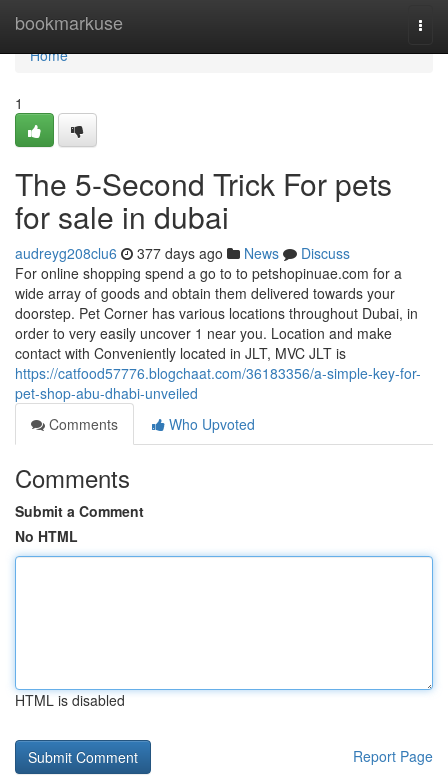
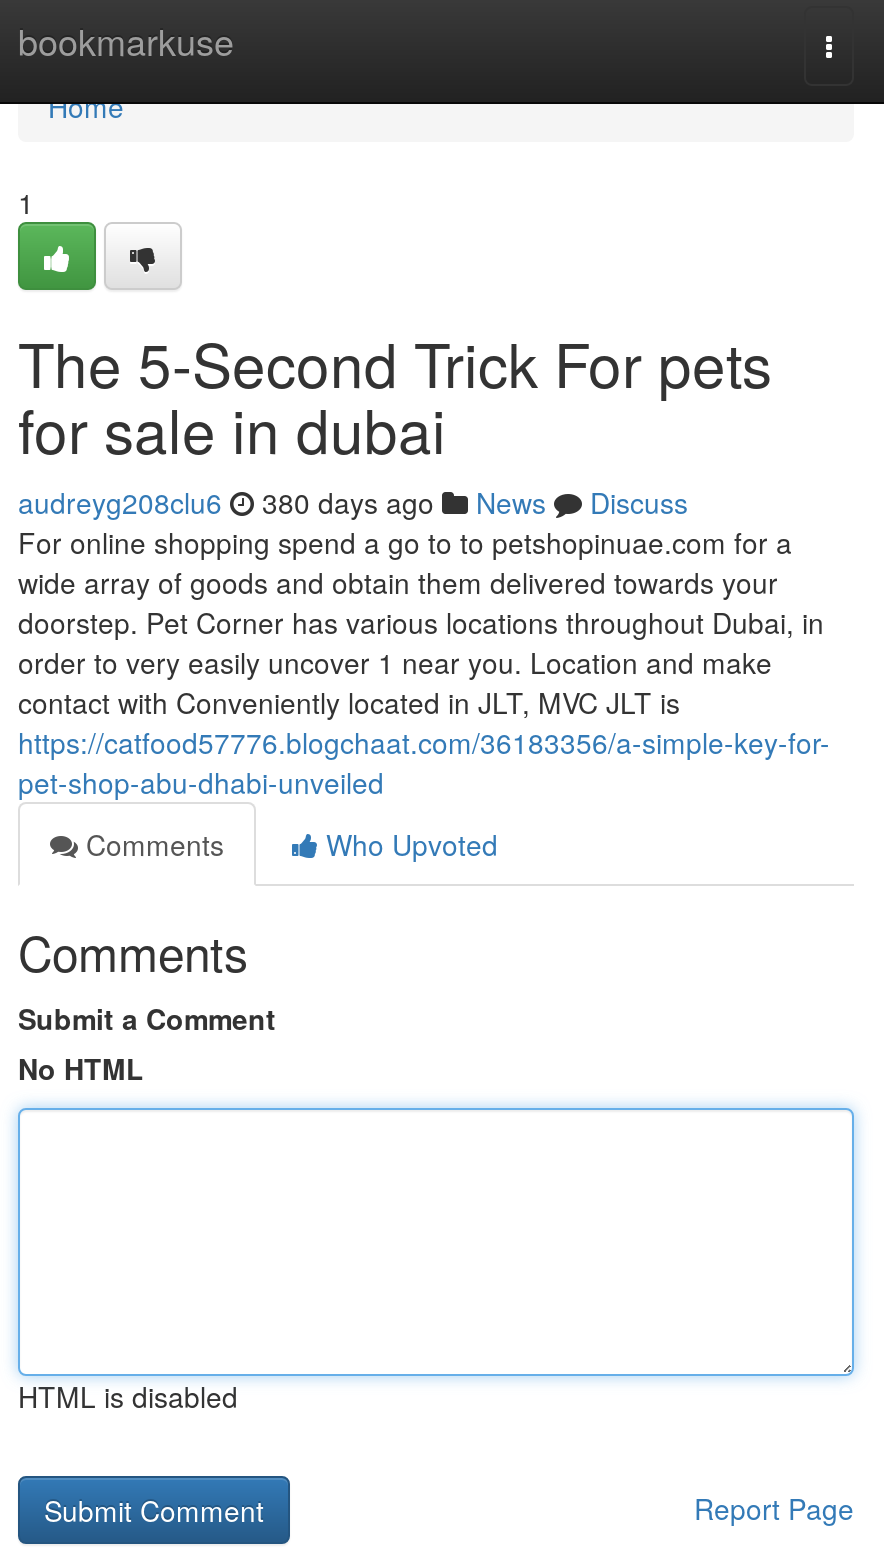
[15,243,350,263] audreyg208clu6 377 days ago News Discuss -> [18,482,688,522] audreyg208clu6 380 days ago News Discuss

